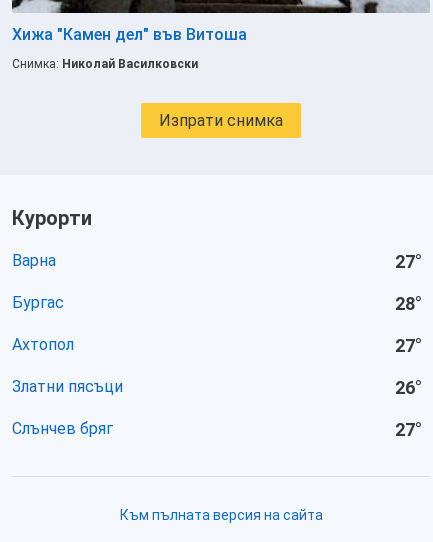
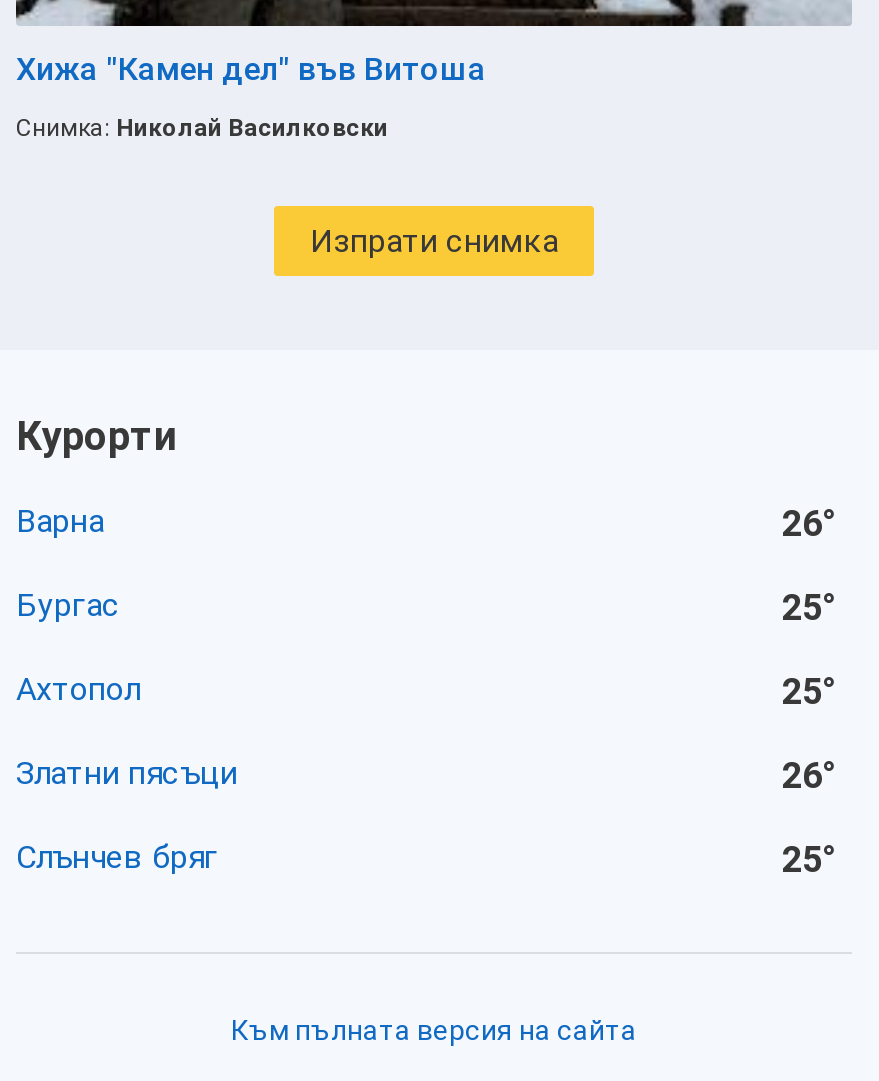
[395,251,422,272] 27° -> [782,502,836,544] 26°
[395,293,422,314] 28° -> [782,586,836,628] 25°
[395,335,422,356] 27° -> [782,670,836,712] 25°
[395,419,422,440] 27° -> [782,838,836,880] 25°

